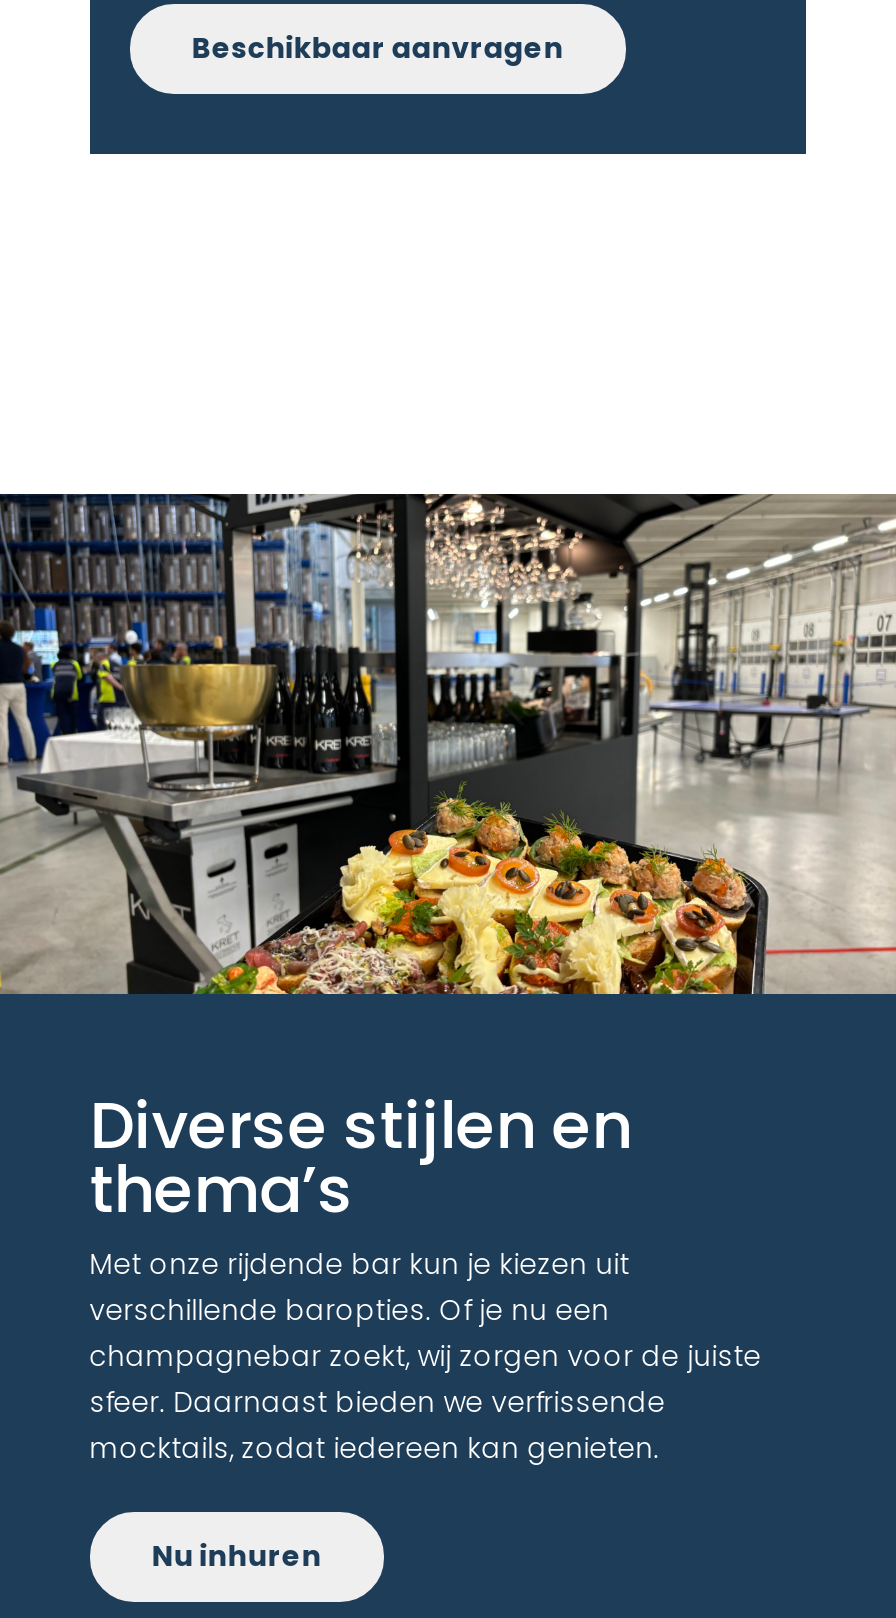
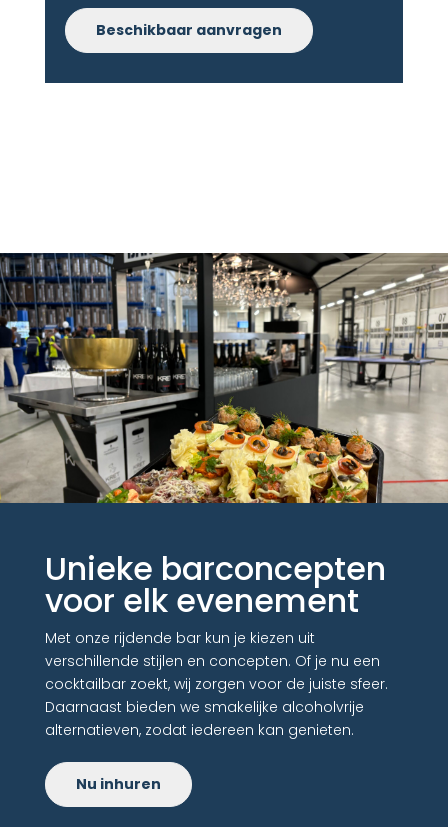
[90,1080,632,1234] Diverse stijlen en | thema’s -> [45,546,386,623] Unieke barconcepten | voor elk evenement
[90,1290,762,1468] verschillende baropties. Of je nu een | champagnebar zoekt, wij zorgen voor de juiste | sfeer. Daarnaast bieden we verfrissende | mocktails, zodat iedereen kan genieten. -> [45,651,388,740] verschillende stijlen en concepten. Of je nu een | cocktailbar zoekt, wij zorgen voor de juiste sfeer. | Daarnaast bieden we smakelijke alcoholvrije | alternatieven, zodat iedereen kan genieten.

